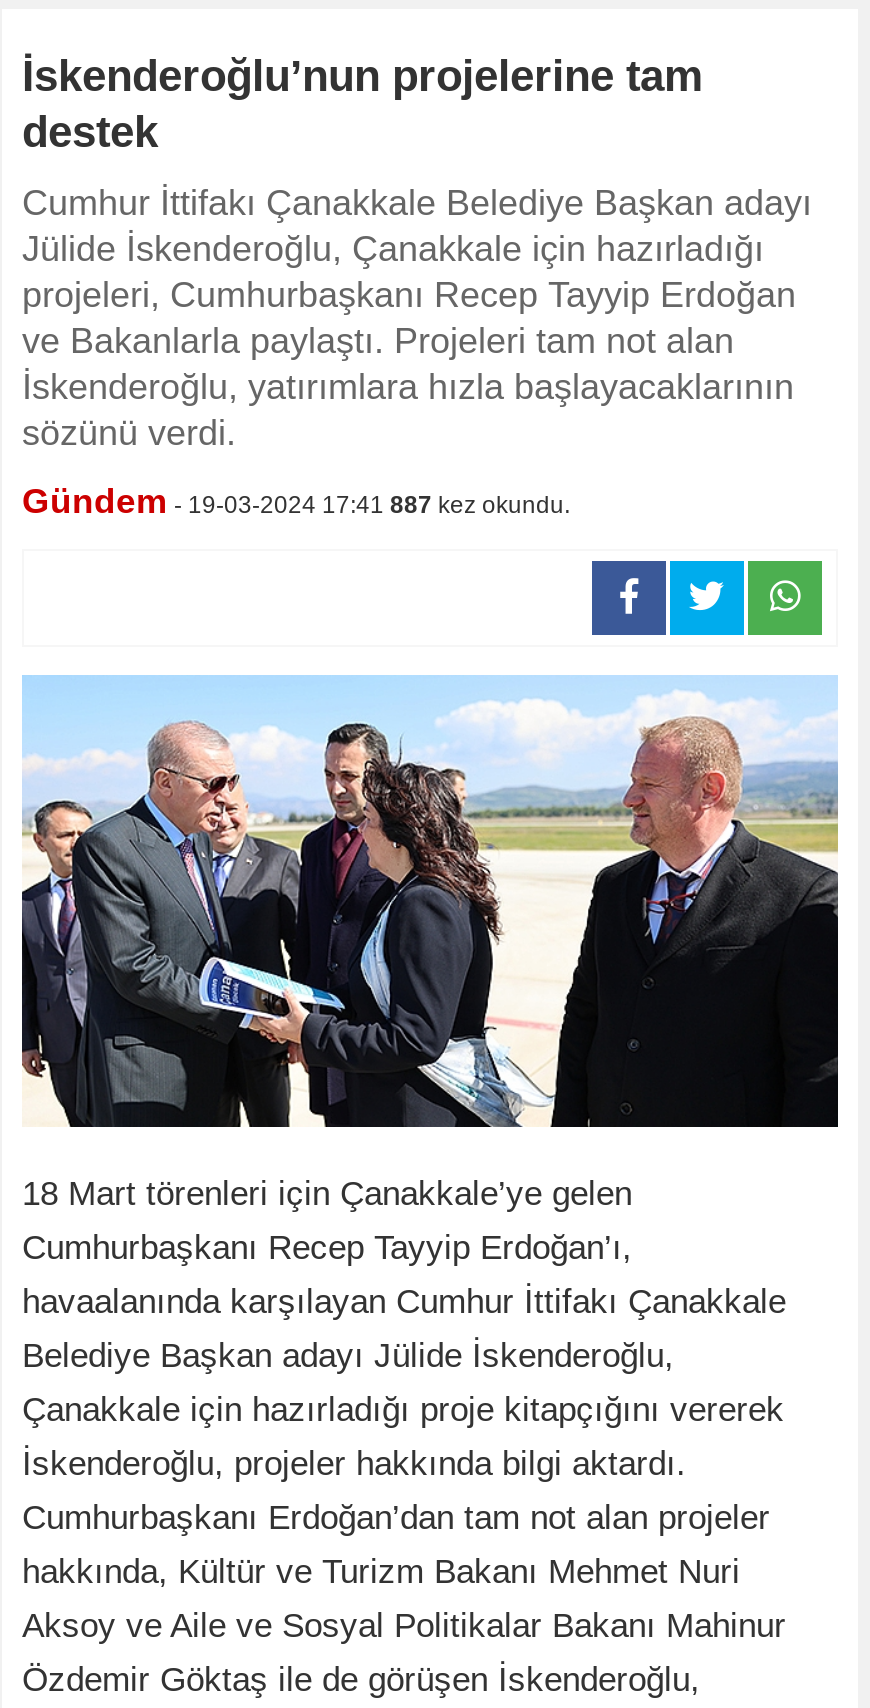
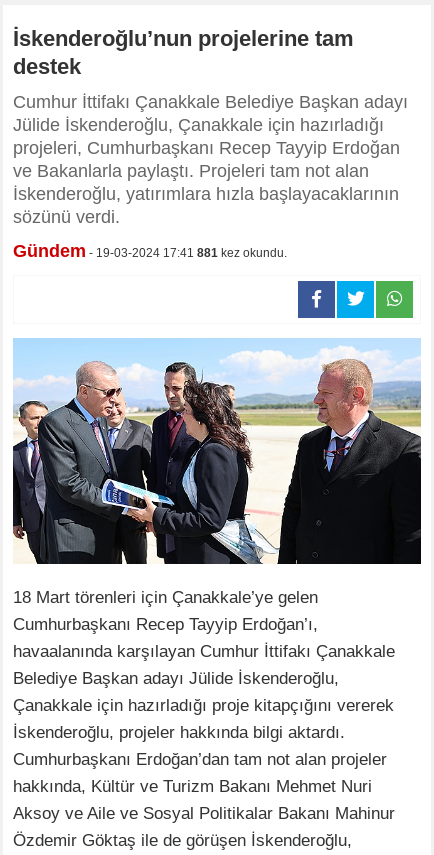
[22,481,570,521] Gündem - 19-03-2024 17:41 887 kez okundu. -> [13,241,287,261] Gündem - 19-03-2024 17:41 881 kez okundu.

